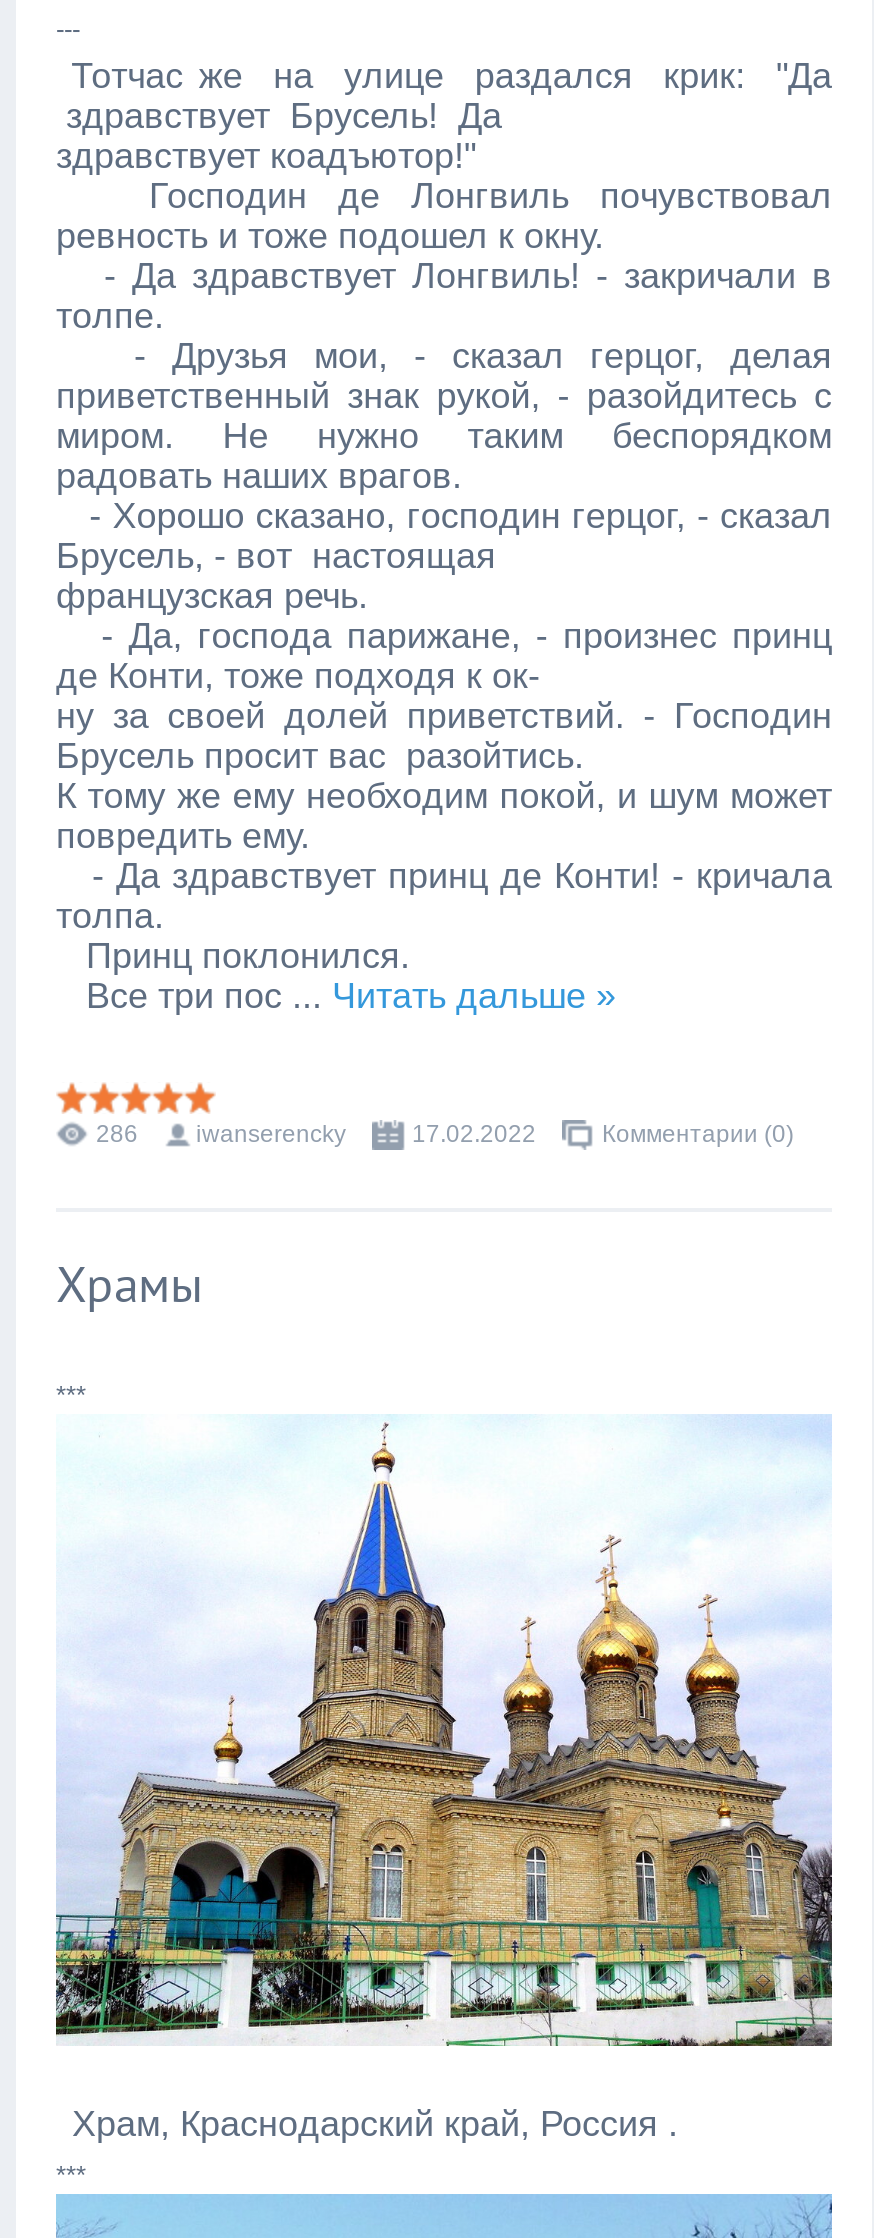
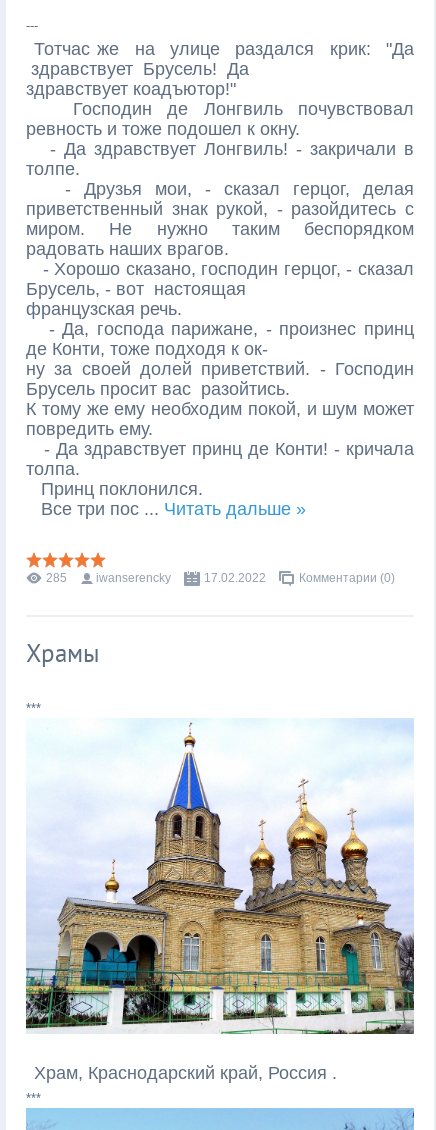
[96,1120,138,1148] 286 -> [46,571,67,585] 285

